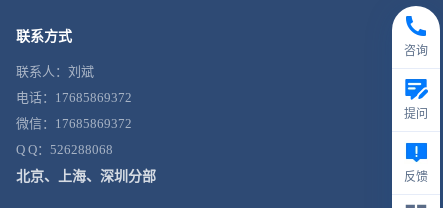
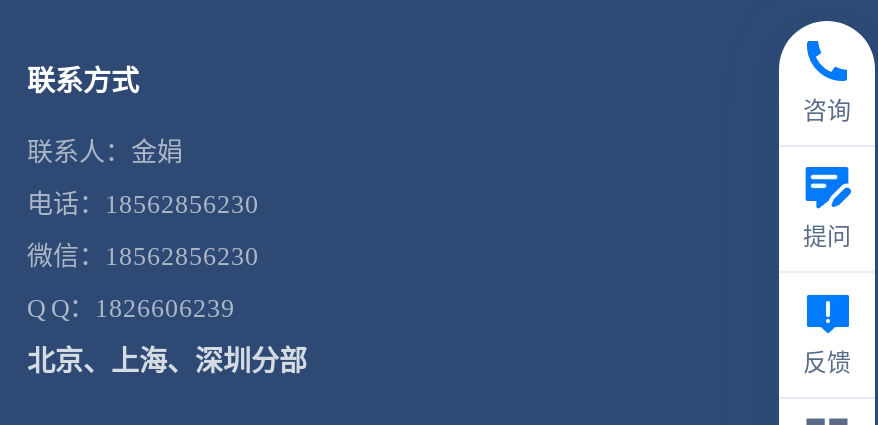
[16,64,94,79] 联系人：刘斌 -> [27,137,183,167] 联系人：金娟
[16,90,132,105] 电话：17685869372 -> [27,189,259,219] 电话：18562856230
[16,116,132,131] 微信：17685869372 -> [27,241,259,271] 微信：18562856230
[16,142,113,157] Q Q：526288068 -> [27,293,235,323] Q Q：1826606239

